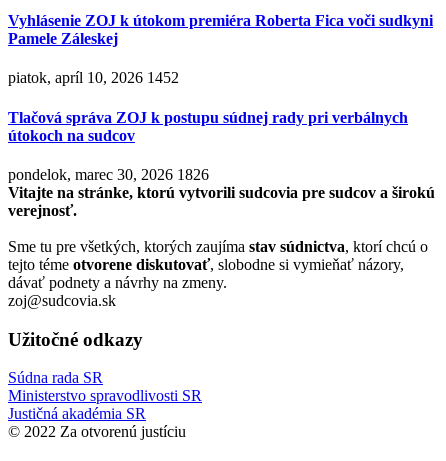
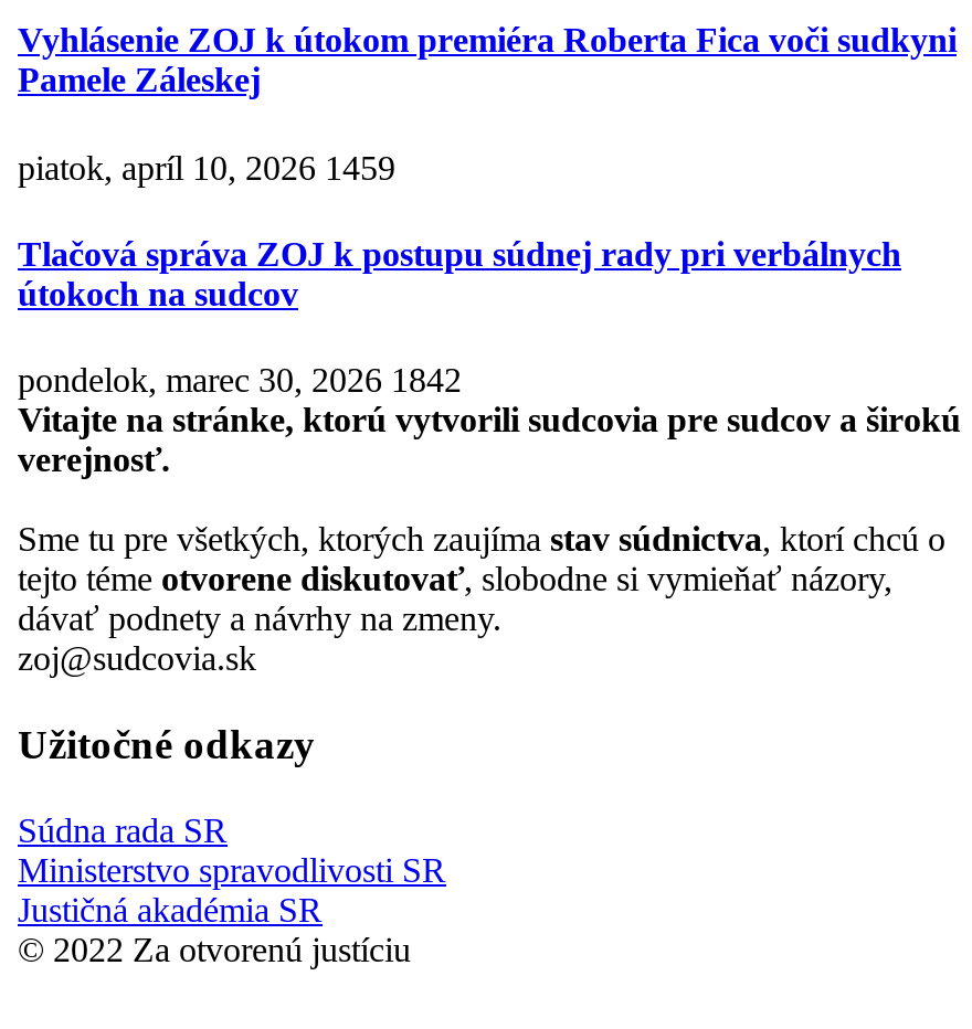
[8,69,179,86] piatok, apríl 10, 2026 1452 -> [18,149,395,186] piatok, apríl 10, 2026 1459
[8,166,209,183] pondelok, marec 30, 2026 1826 -> [18,362,462,399] pondelok, marec 30, 2026 1842

